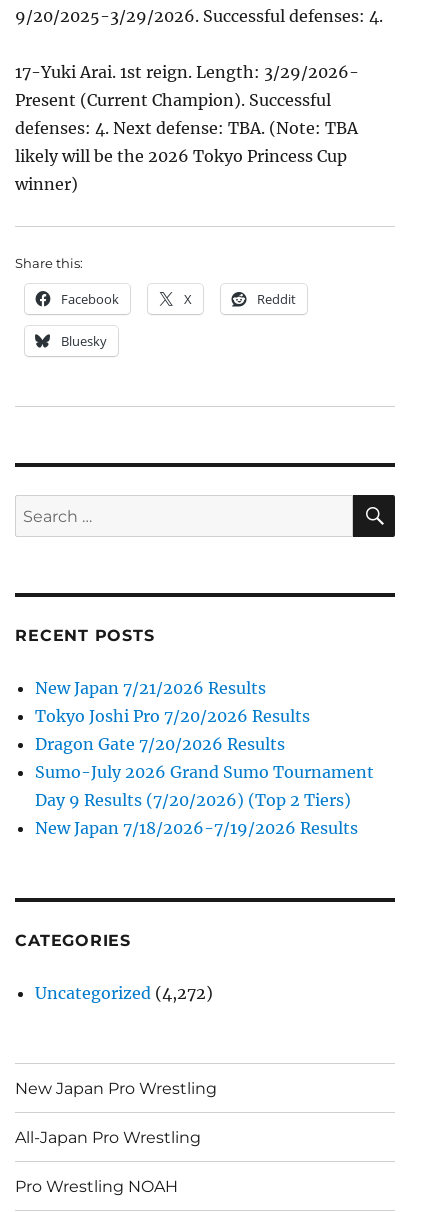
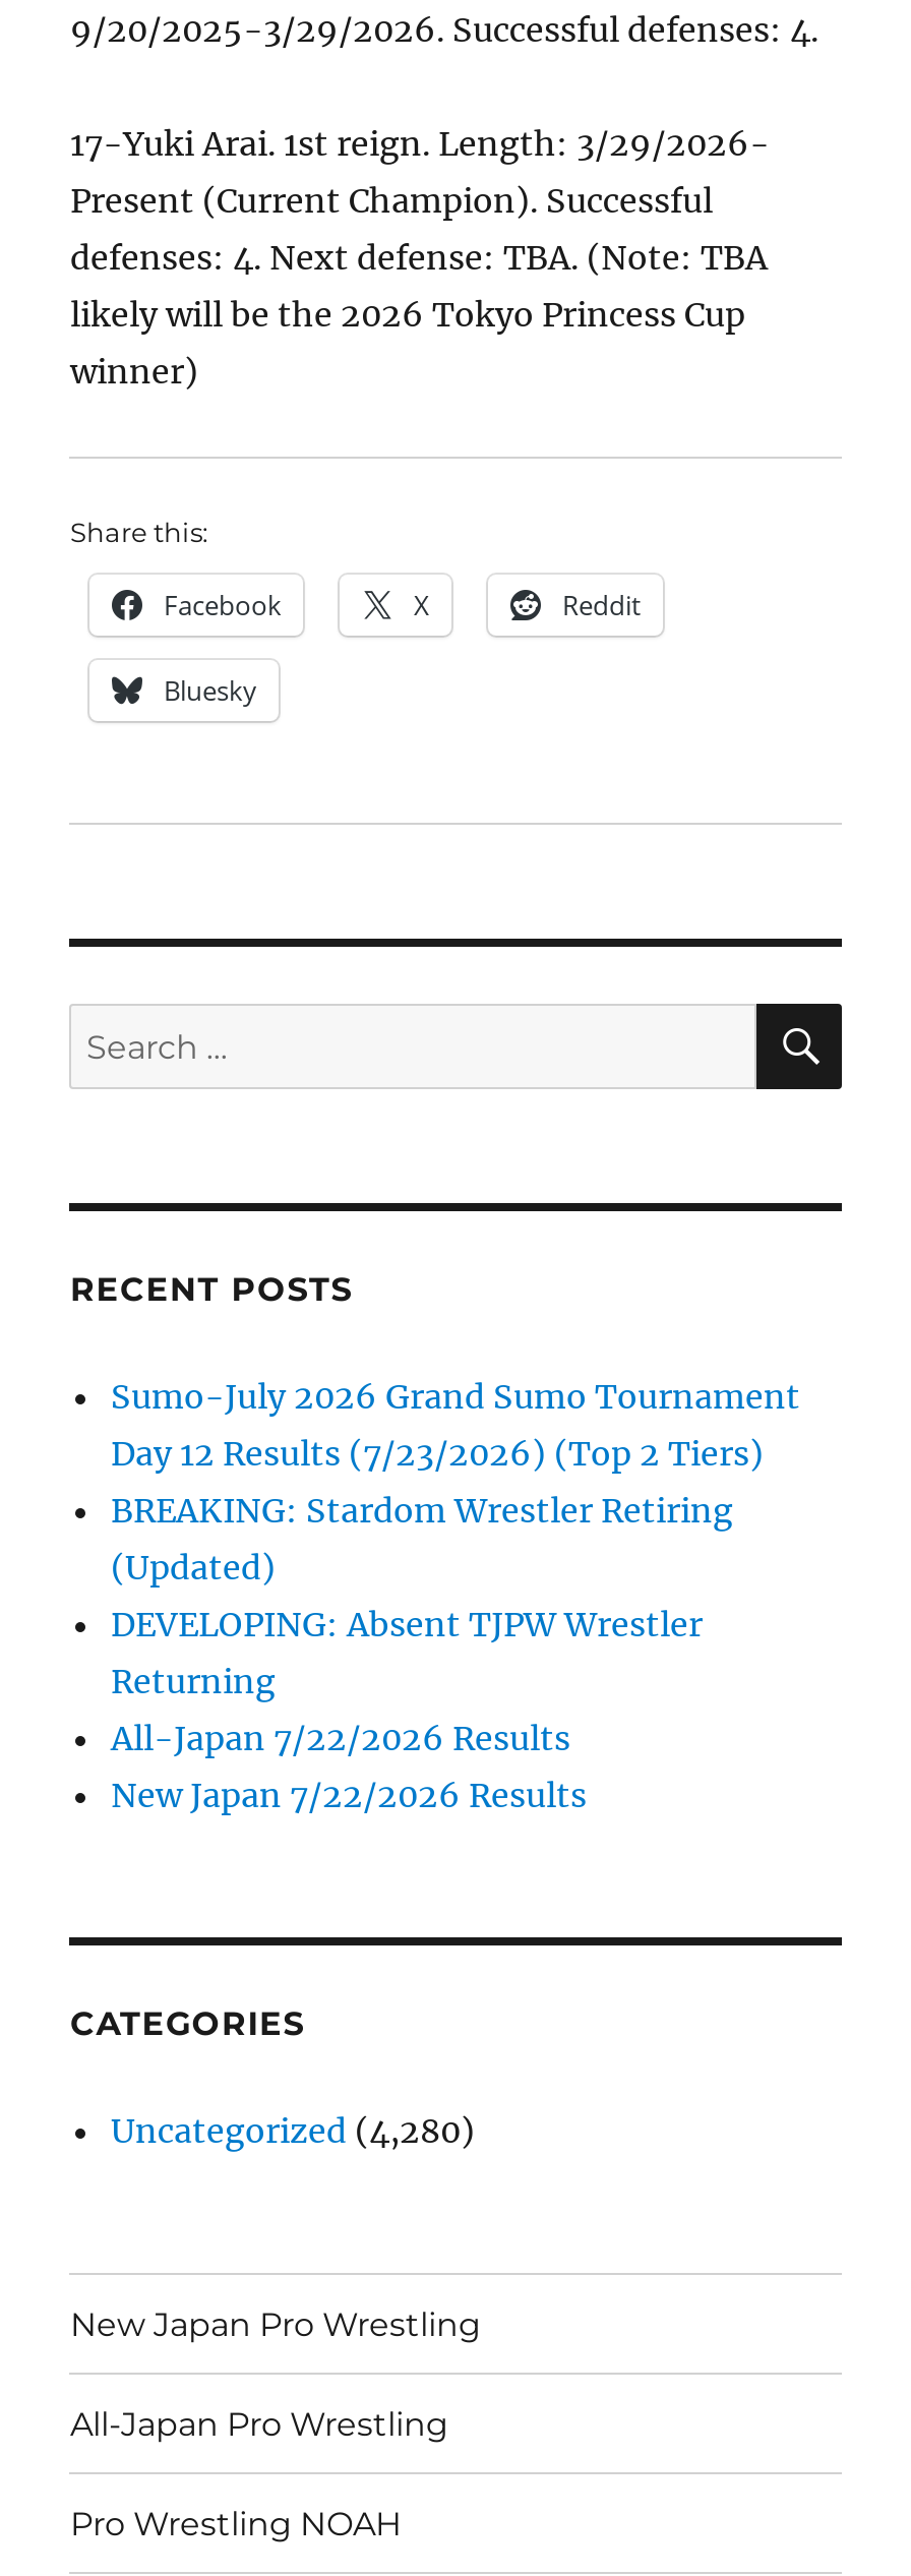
[35,678,310,754] New Japan 7/21/2026 Results | Tokyo Joshi Pro 7/20/2026 Results | Dragon Gate 7/20/2026 Results -> none
moved [35,762,374,782] -> [111,1376,800,1417]: Sumo-July 2026 Grand Sumo Tournament
[35,790,358,838] Day 9 Results (7/20/2026) (Top 2 Tiers) | New Japan 7/18/2026-7/19/2026 Results -> [111,1433,764,1815] Day 12 Results (7/23/2026) (Top 2 Tiers) | BREAKING: Stardom Wrestler Retiring | (Updated) | DEVELOPING: Absent TJPW Wrestler | Returning | All-Japan 7/22/2026 Results | New Japan 7/22/2026 Results
[35,983,213,1003] Uncategorized (4,272) -> [111,2110,475,2151] Uncategorized (4,280)

